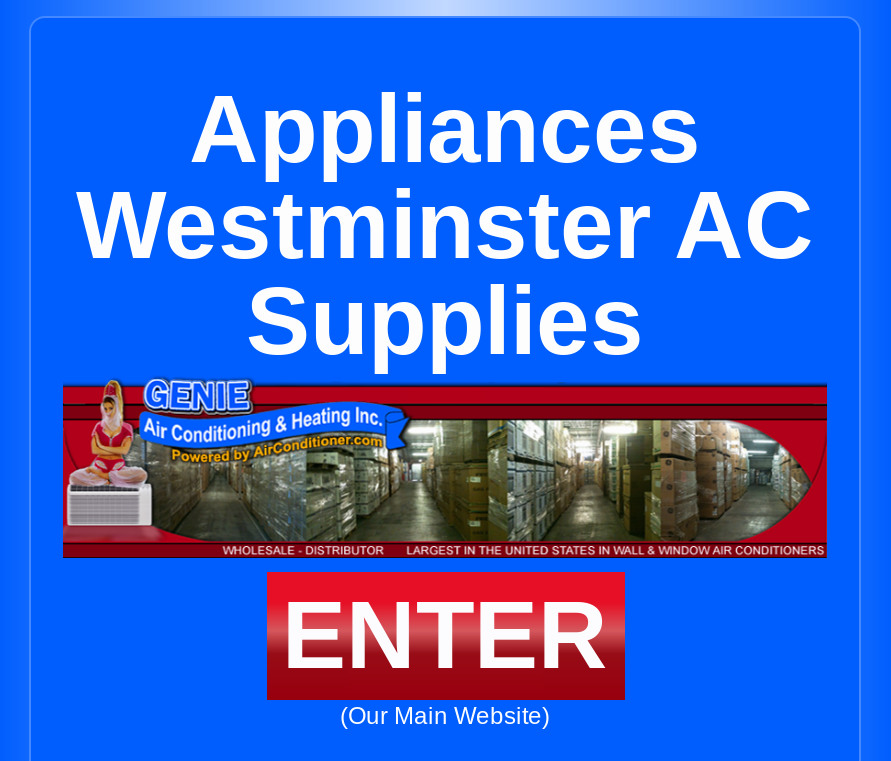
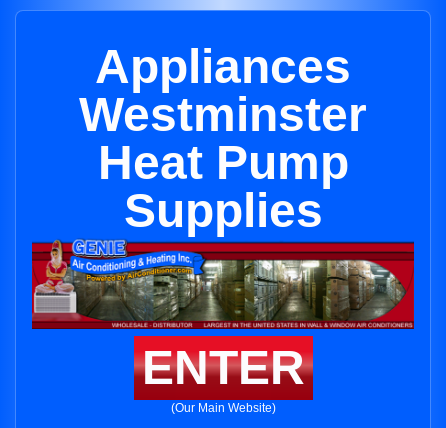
[76,172,814,278] Westminster AC -> [79,88,367,189] Westminster | Heat Pump

